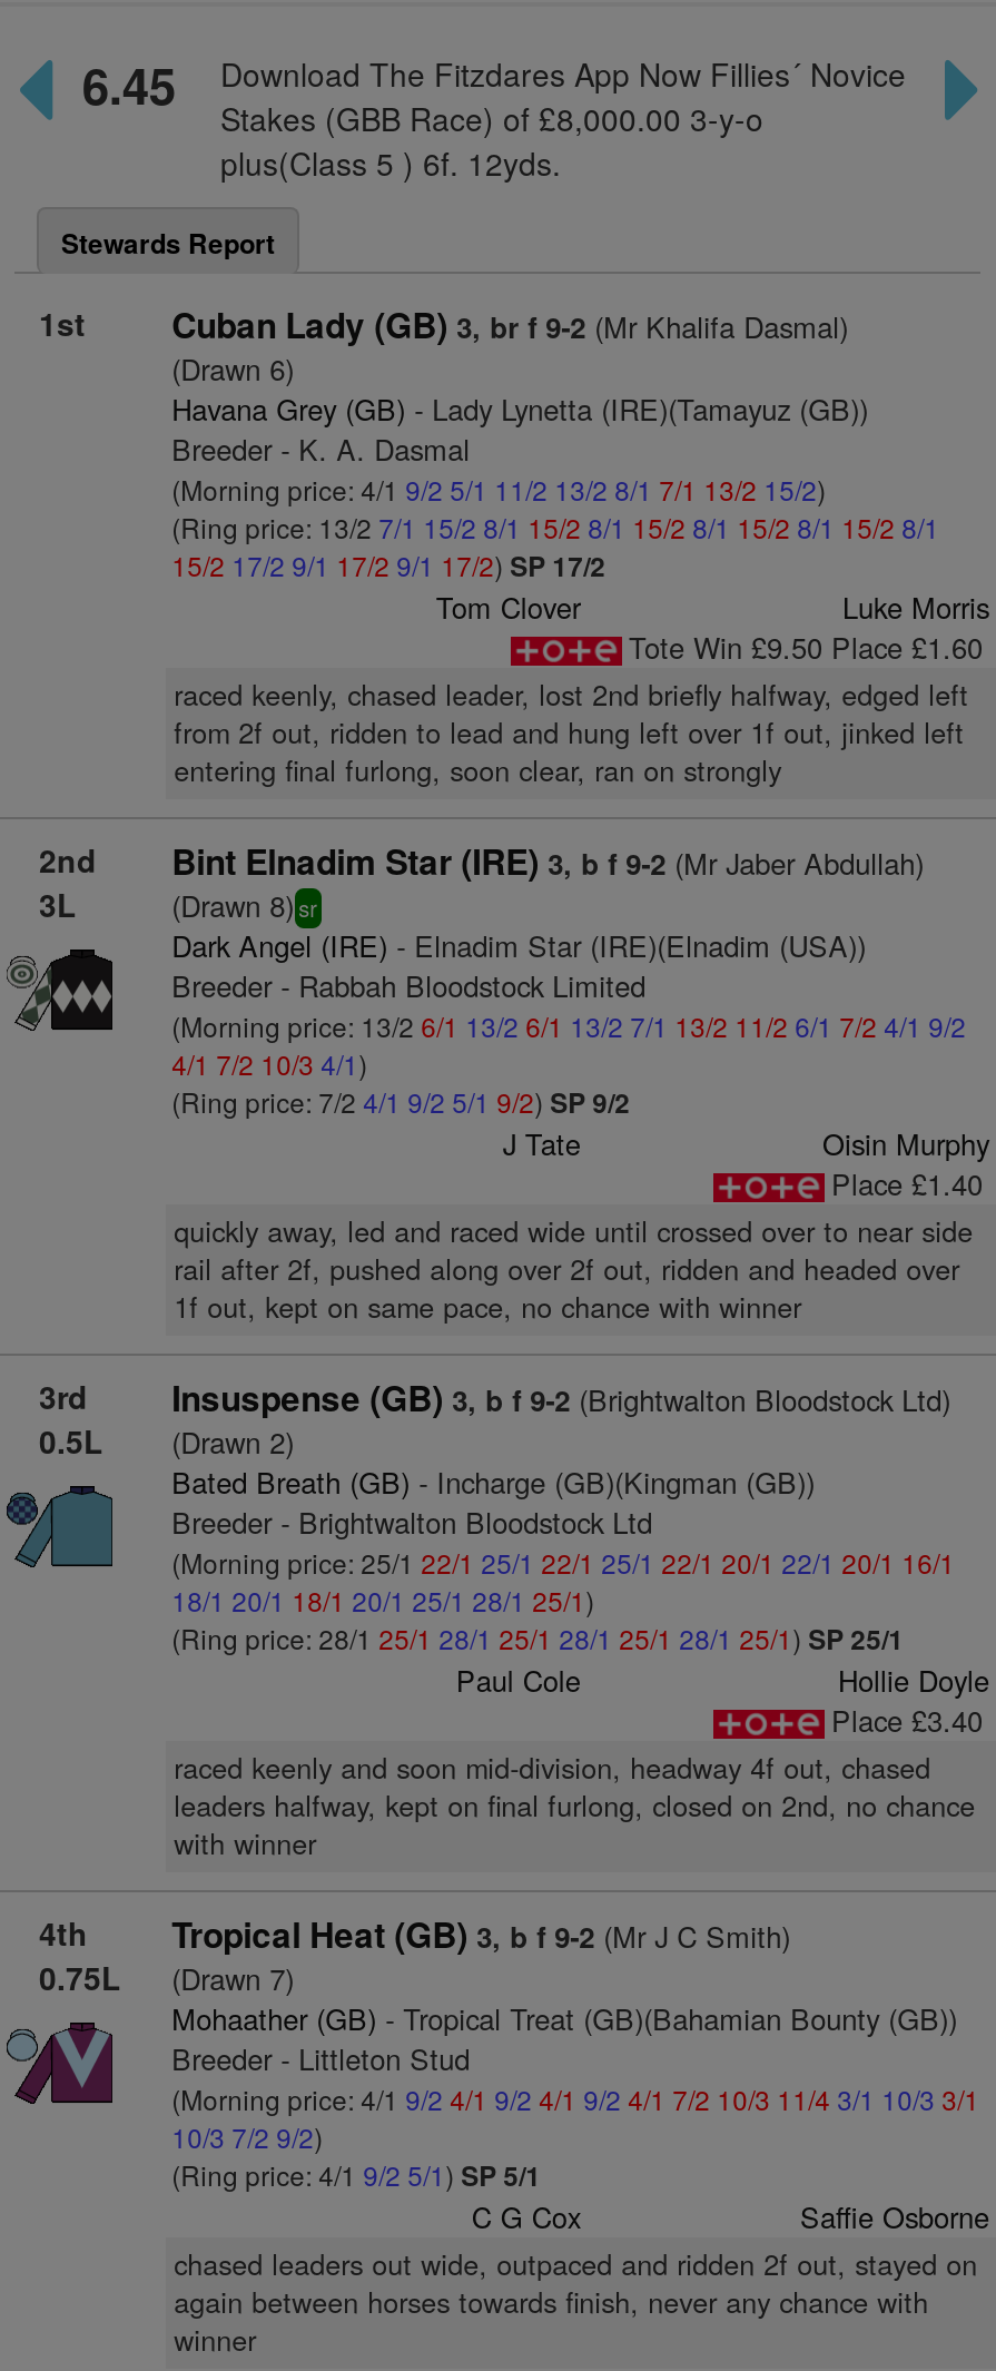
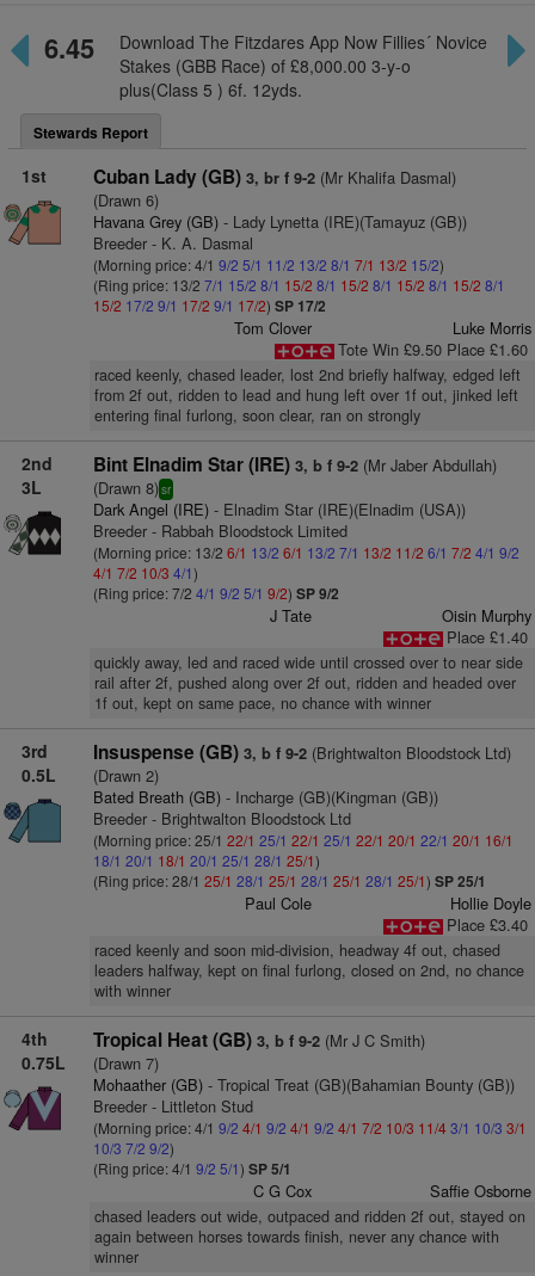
none -> [4,199,62,246] [image]

